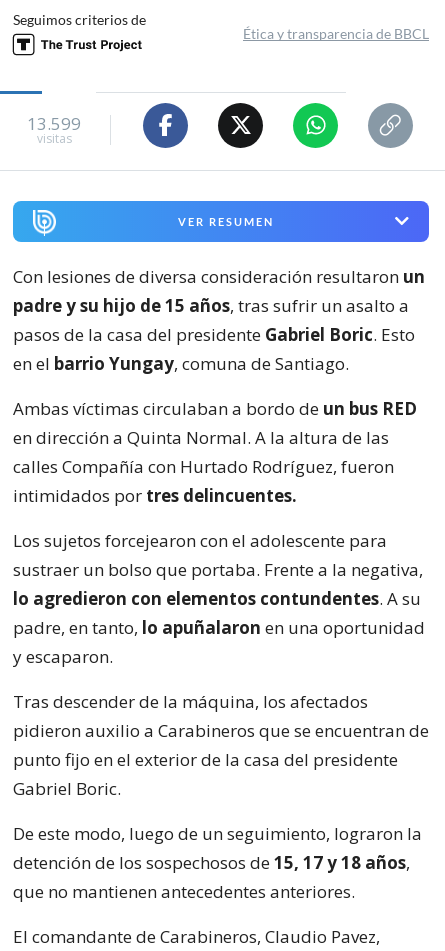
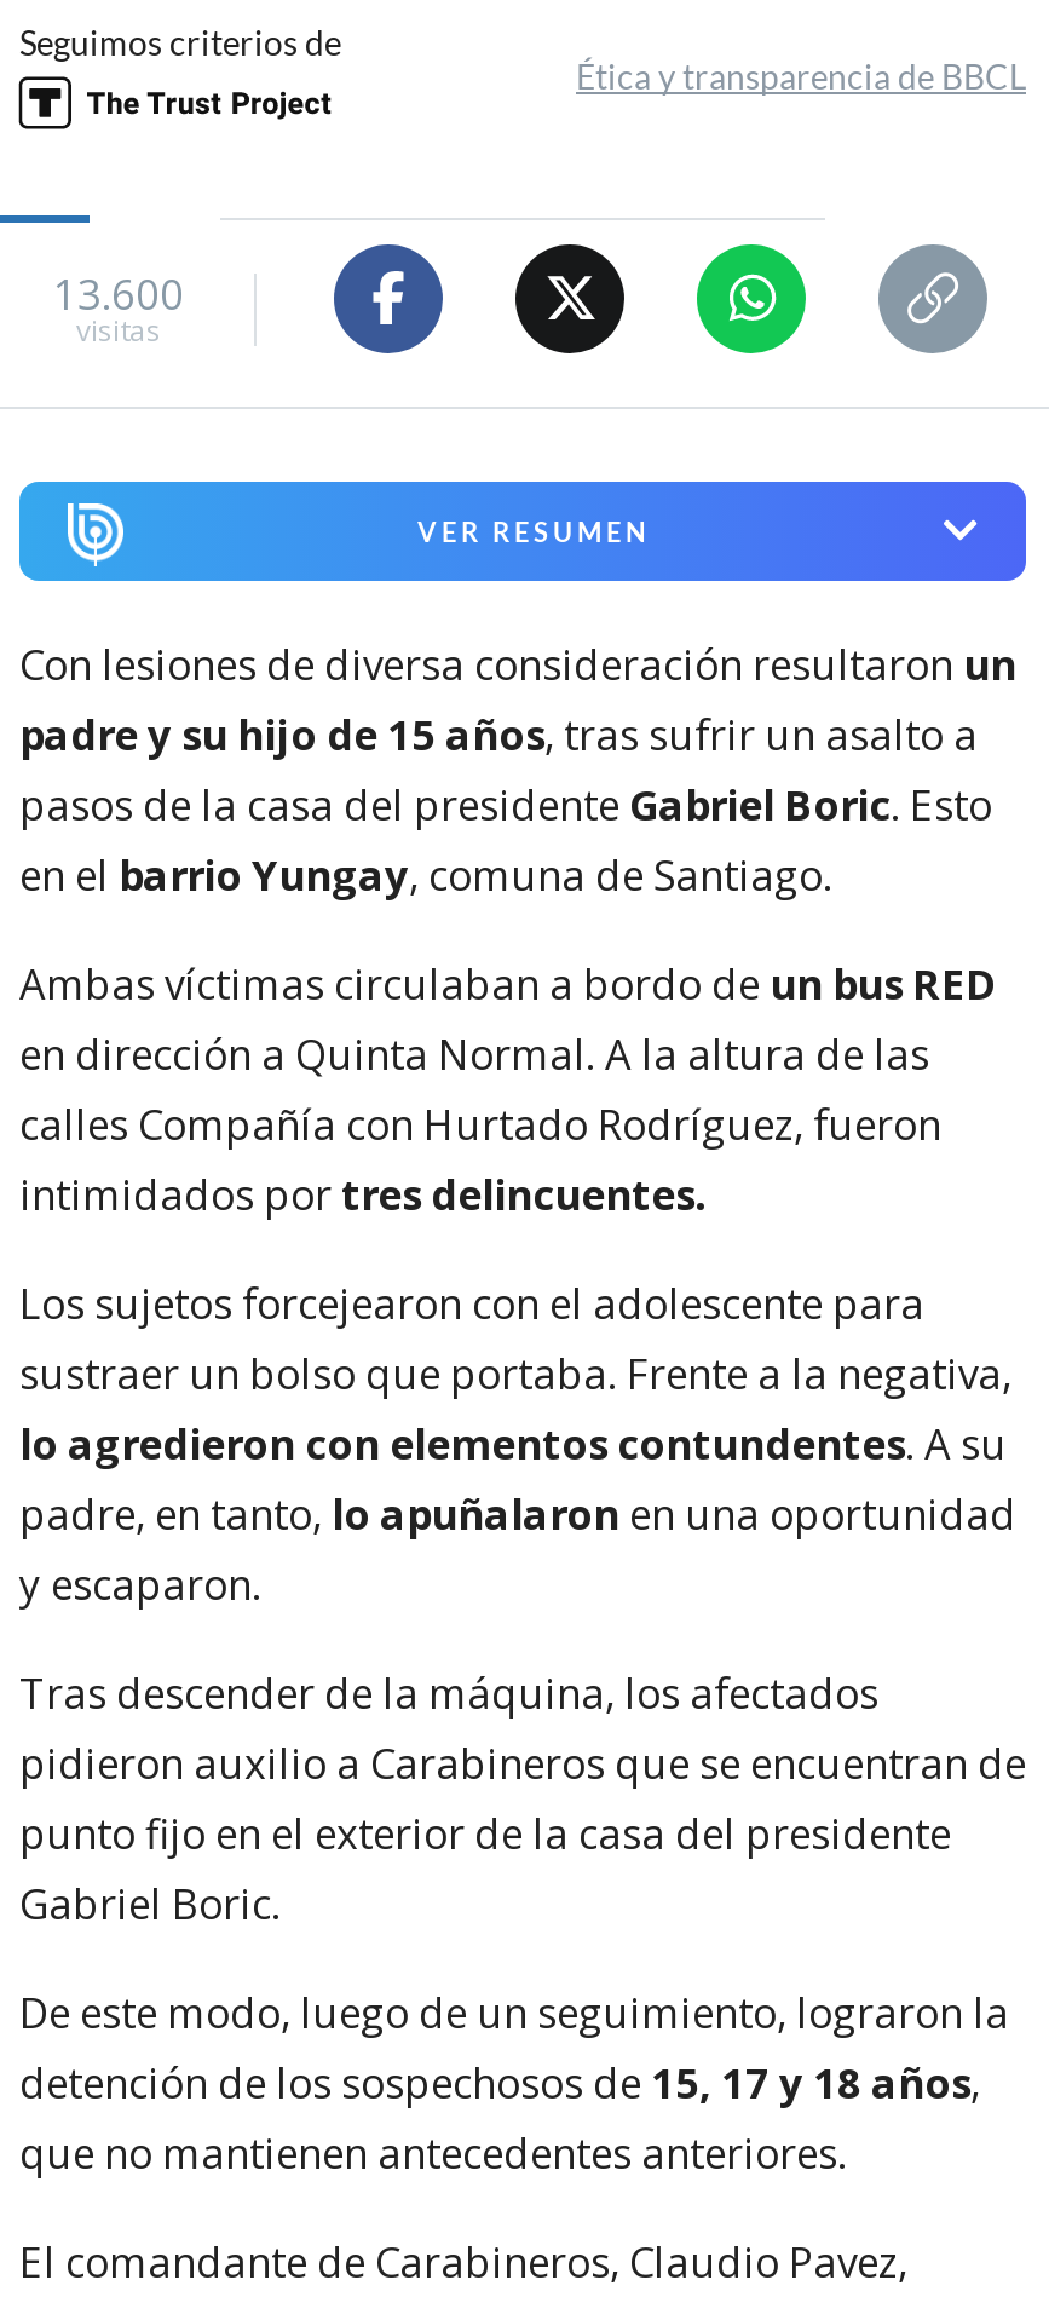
[27,112,81,135] 13.599 -> [53,267,184,323] 13.600

